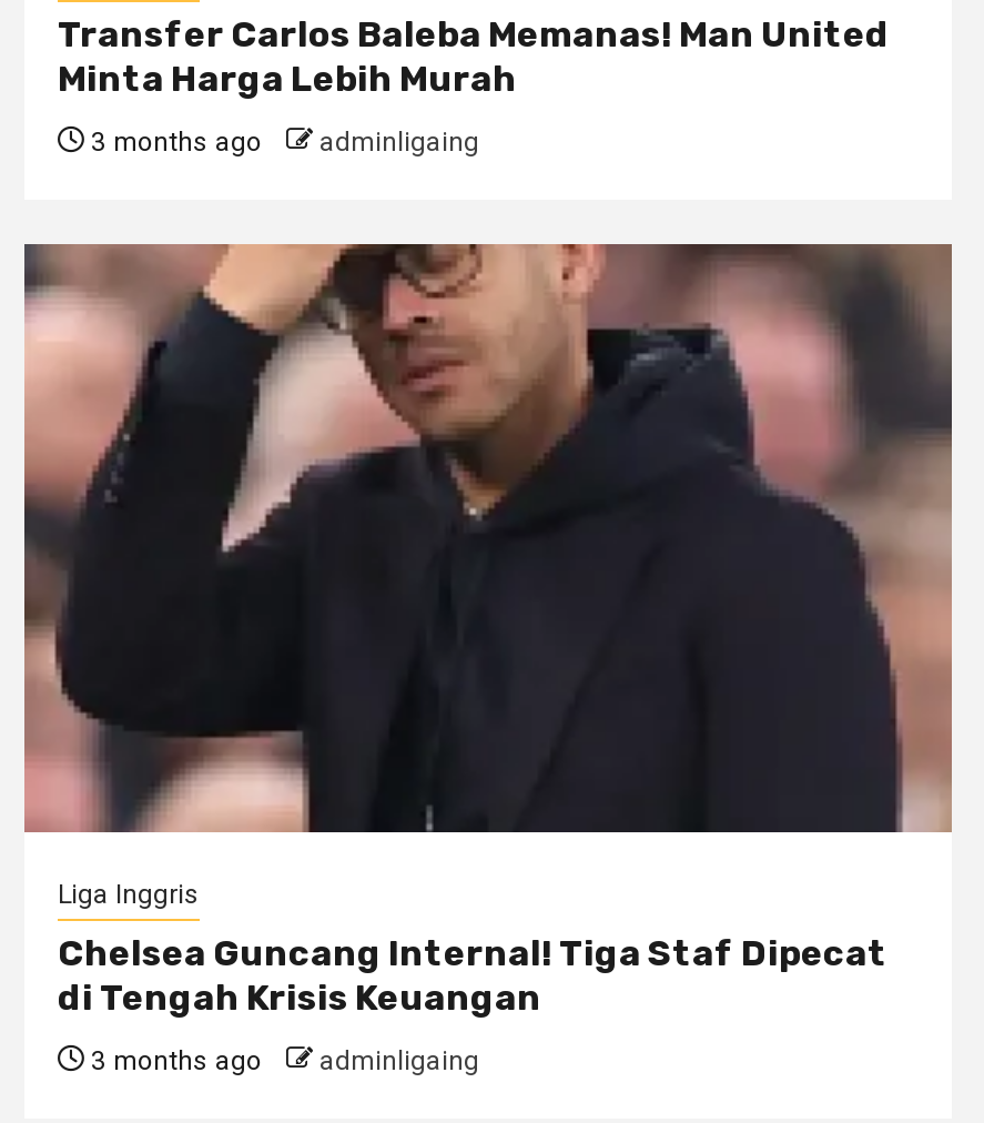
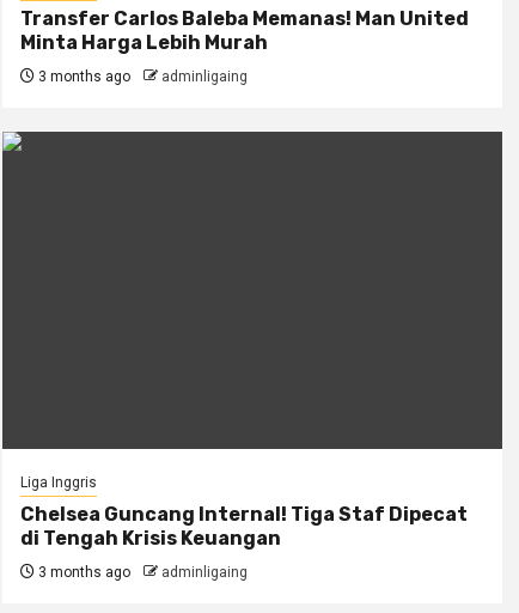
[22,242,954,834] [image] -> none

